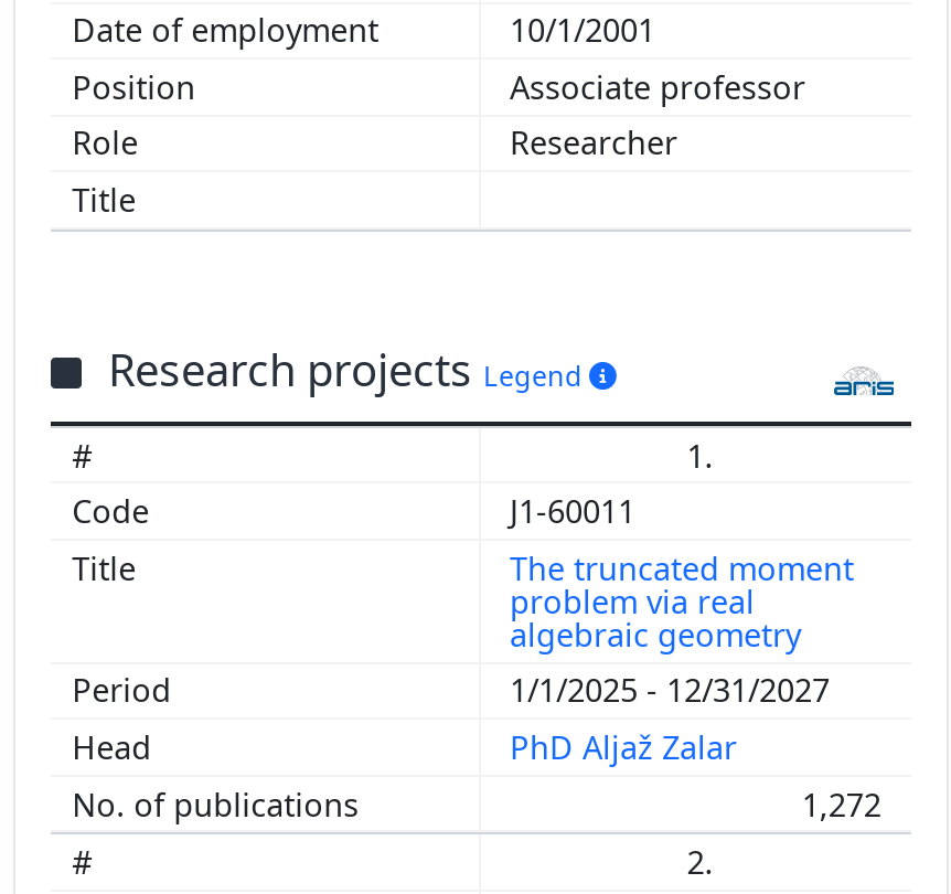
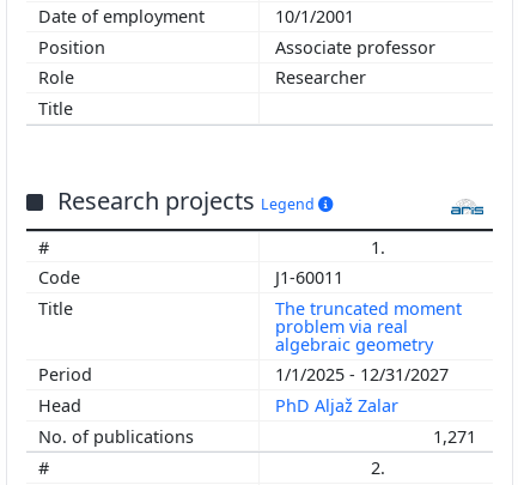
[802,783,890,825] 1,272 -> [434,425,481,447] 1,271

